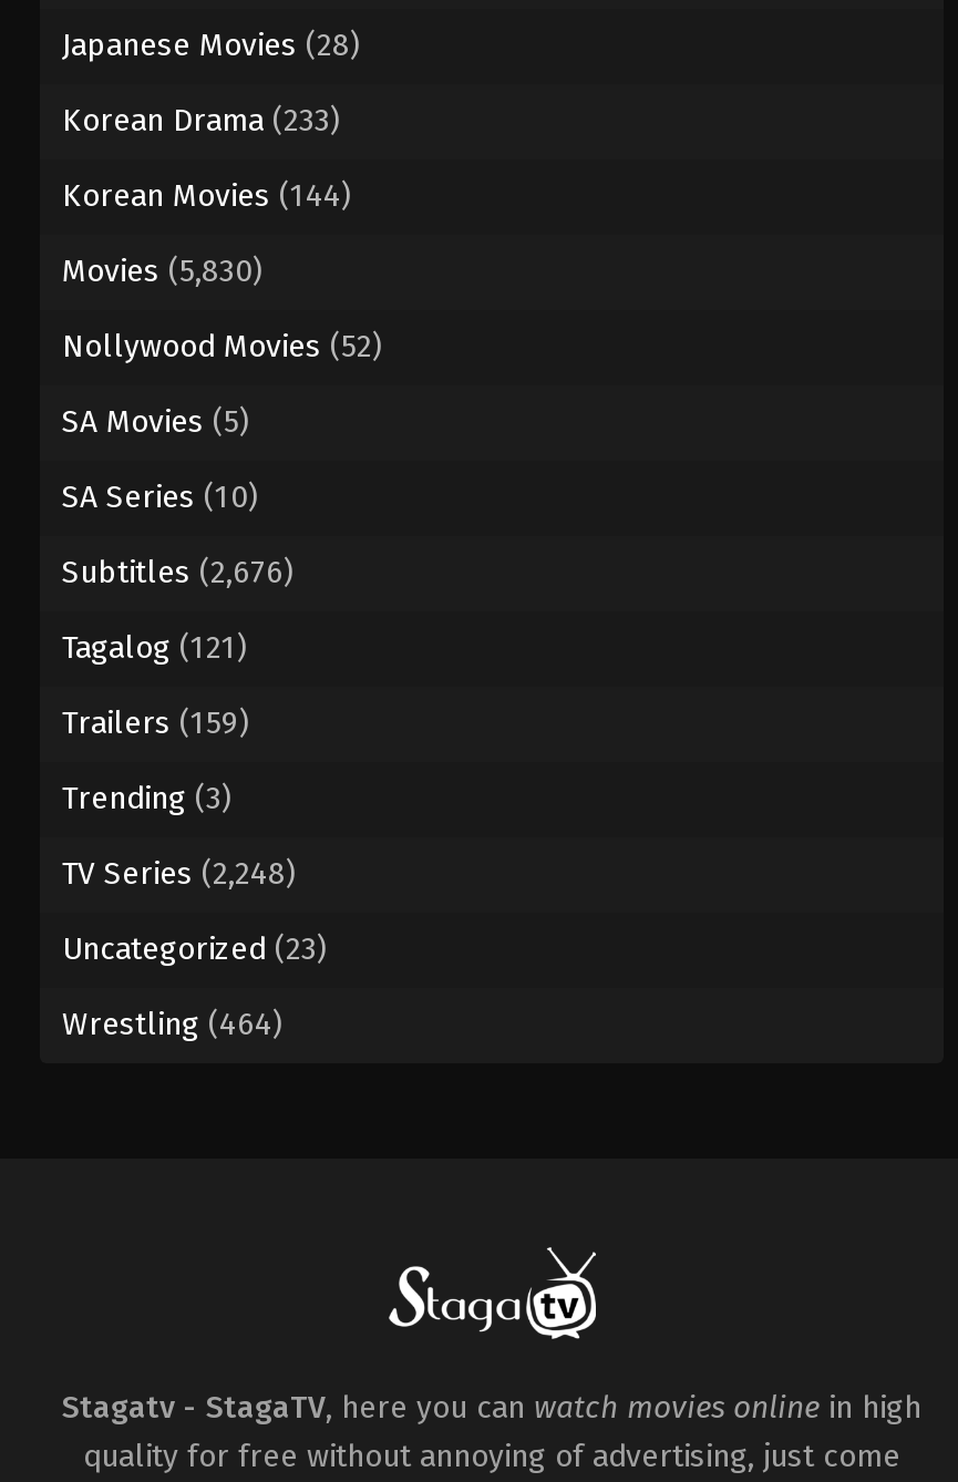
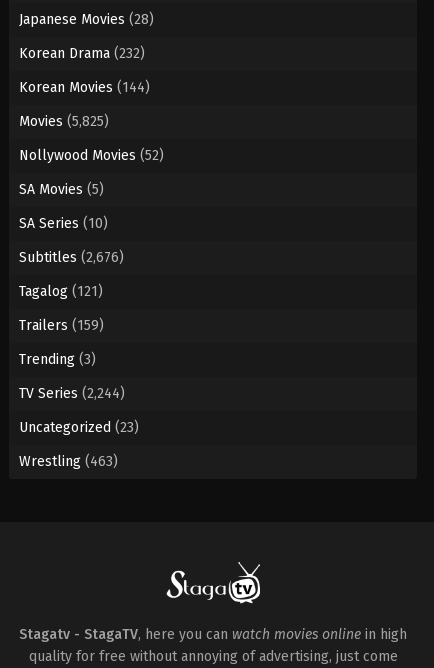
[62,101,341,139] Korean Drama (233) -> [19,45,145,62] Korean Drama (232)
[62,252,264,289] Movies (5,830) -> [19,113,109,130] Movies (5,825)
[62,854,297,892] TV Series (2,248) -> [19,385,125,402] TV Series (2,244)
[62,1005,284,1042] Wrestling (464) -> [19,453,118,470] Wrestling (463)

